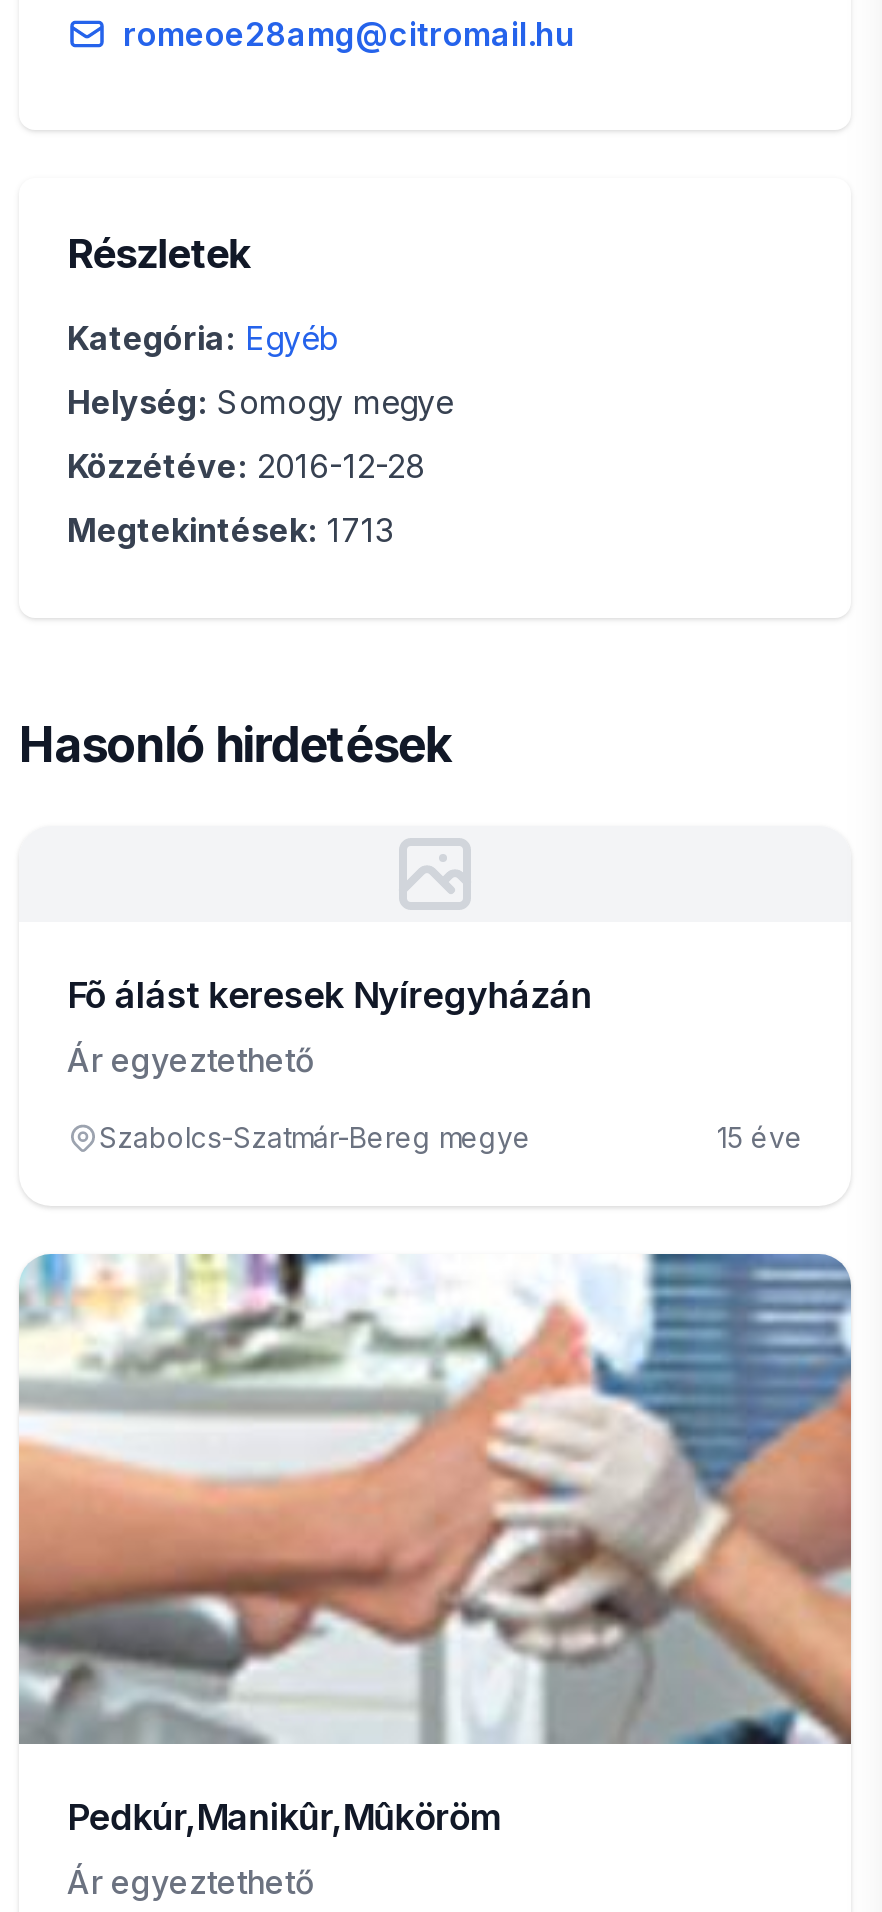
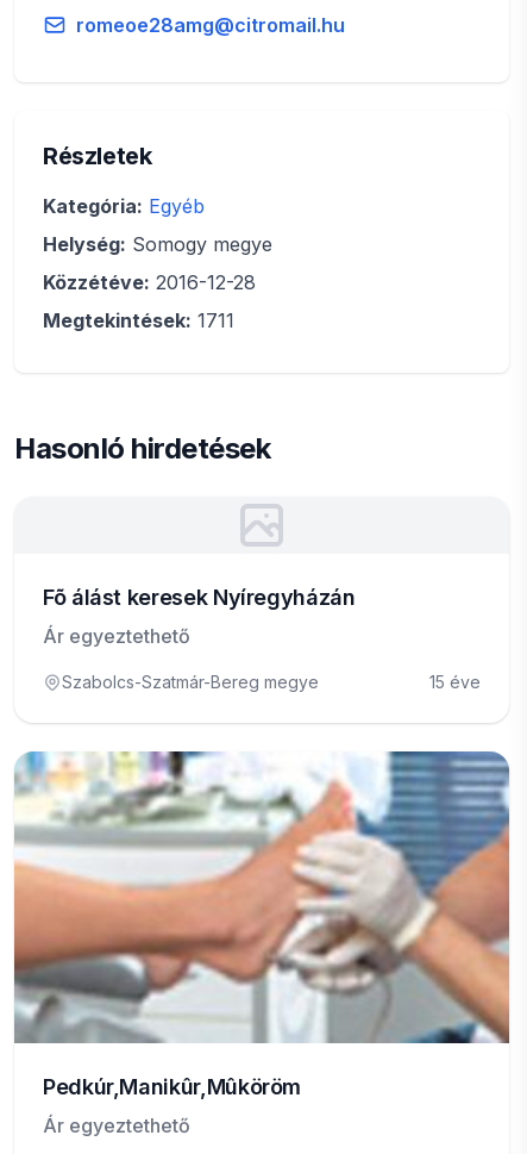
[67,510,393,550] Megtekintések: 1713 -> [43,308,234,332] Megtekintések: 1711

